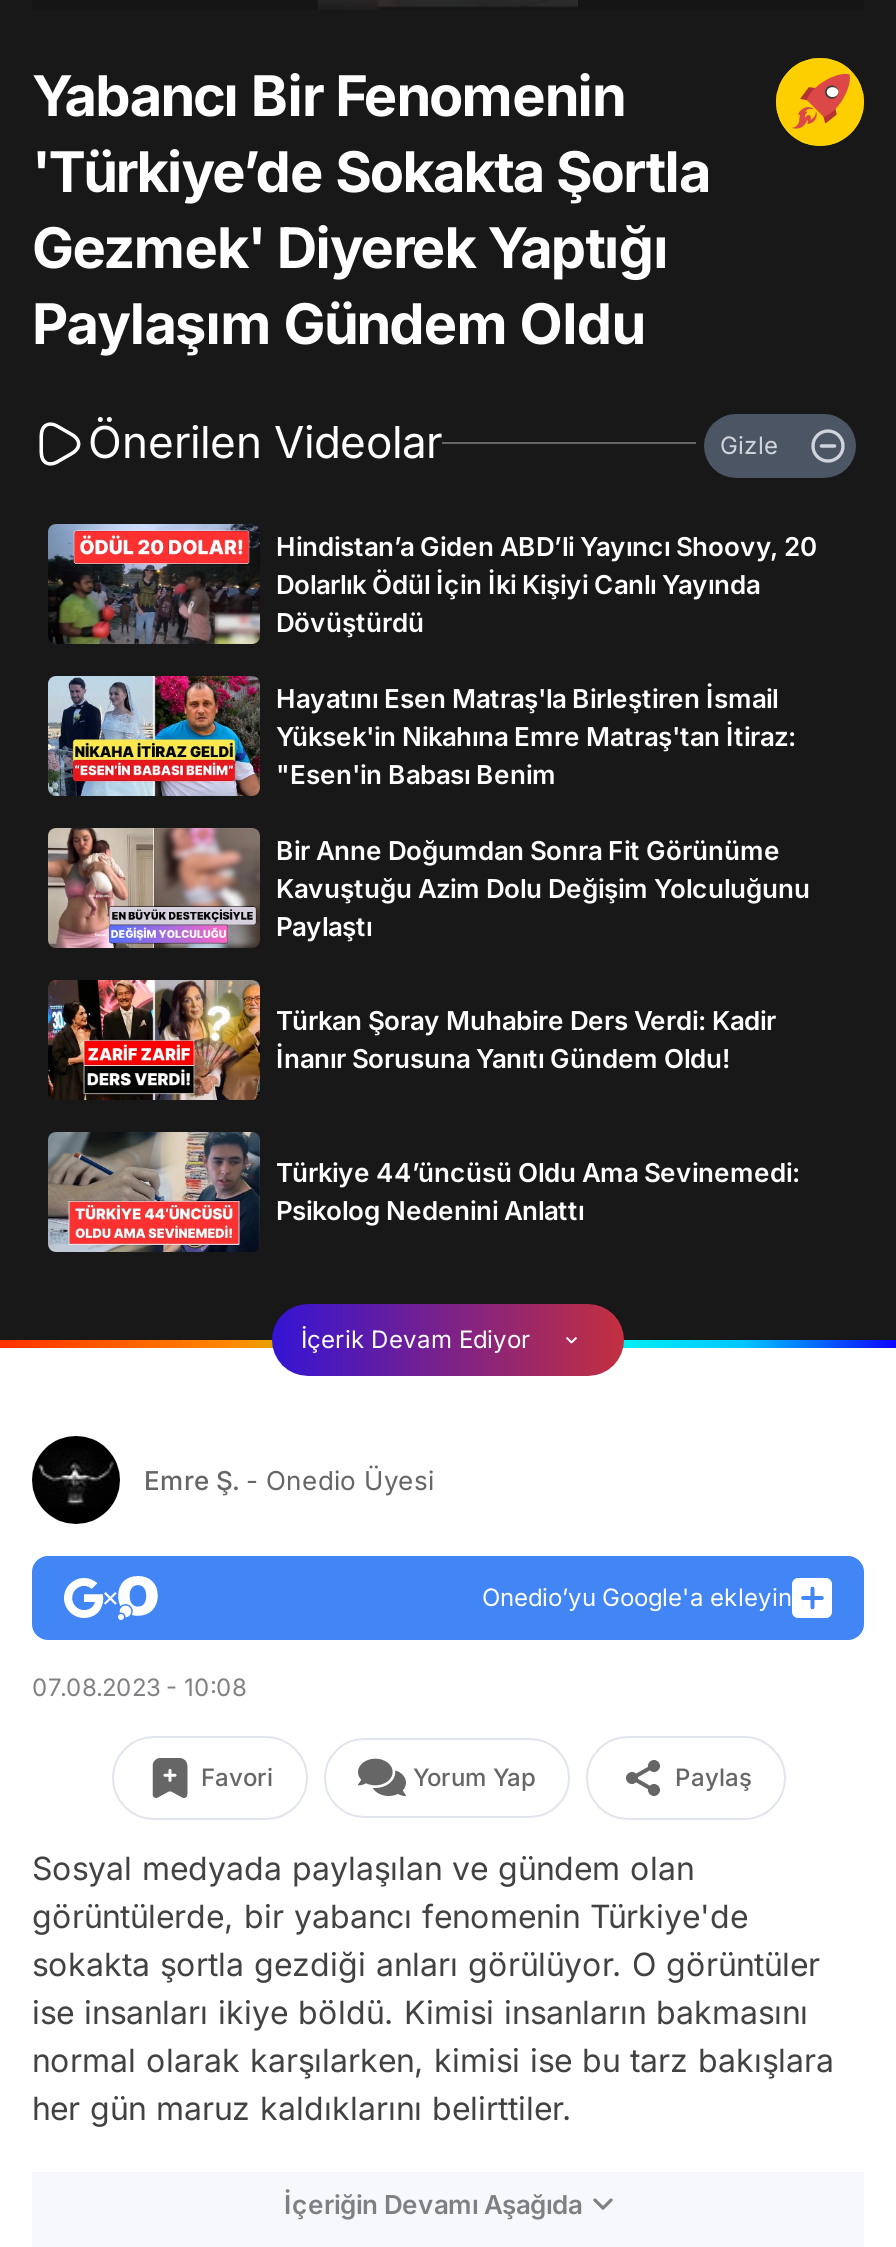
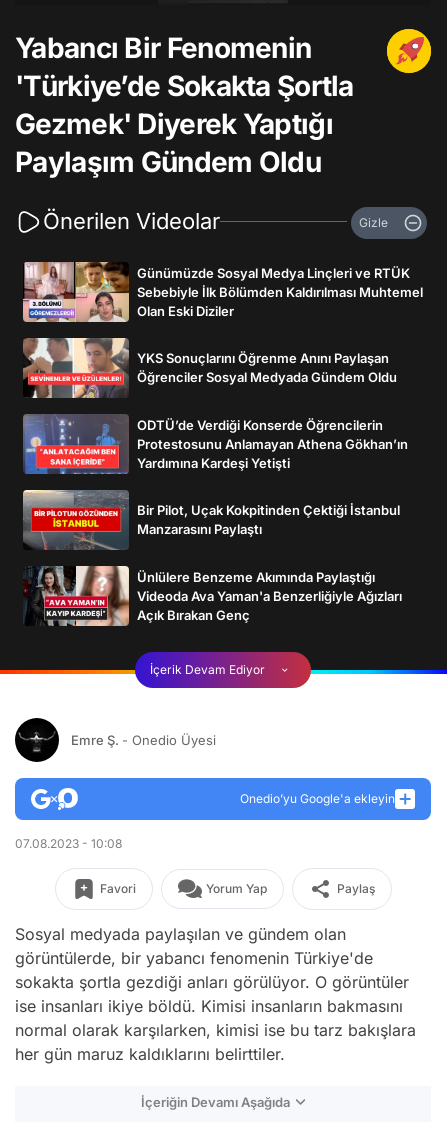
[48,522,818,644] [image] | Hindistan’a Giden ABD’li Yayıncı Shoovy, 20 | Dolarlık Ödül İçin İki Kişiyi Canlı Yayında | Dövüştürdü -> [22,261,423,323] [image] | Günümüzde Sosyal Medya Linçleri ve RTÜK | Sebebiyle İlk Bölümden Kaldırılması Muhtemel | Olan Eski Diziler
[46,674,796,798] [image] | Hayatını Esen Matraş'la Birleştiren İsmail | Yüksek'in Nikahına Emre Matraş'tan İtiraz: | "Esen'in Babası Benim -> [23,337,397,399] [image] | YKS Sonuçlarını Öğrenme Anını Paylaşan | Öğrenciler Sosyal Medyada Gündem Oldu
[46,828,810,950] [image] | Bir Anne Doğumdan Sonra Fit Görünüme | Kavuştuğu Azim Dolu Değişim Yolculuğunu | Paylaştı -> [23,415,408,475] [image] | ODTÜ’de Verdiği Konserde Öğrencilerin | Protestosunu Anlamayan Athena Gökhan’ın | Yardımına Kardeşi Yetişti
[46,978,776,1102] [image] | Türkan Şoray Muhabire Ders Verdi: Kadir | İnanır Sorusuna Yanıtı Gündem Oldu! -> [23,489,400,550] [image] | Bir Pilot, Uçak Kokpitinden Çektiği İstanbul | Manzarasını Paylaştı
[46,1130,800,1254] [image] | Türkiye 44’üncüsü Oldu Ama Sevinemedi: | Psikolog Nedenini Anlattı -> [23,565,402,627] [image] | Ünlülere Benzeme Akımında Paylaştığı | Videoda Ava Yaman'a Benzerliğiyle Ağızları | Açık Bırakan Genç

